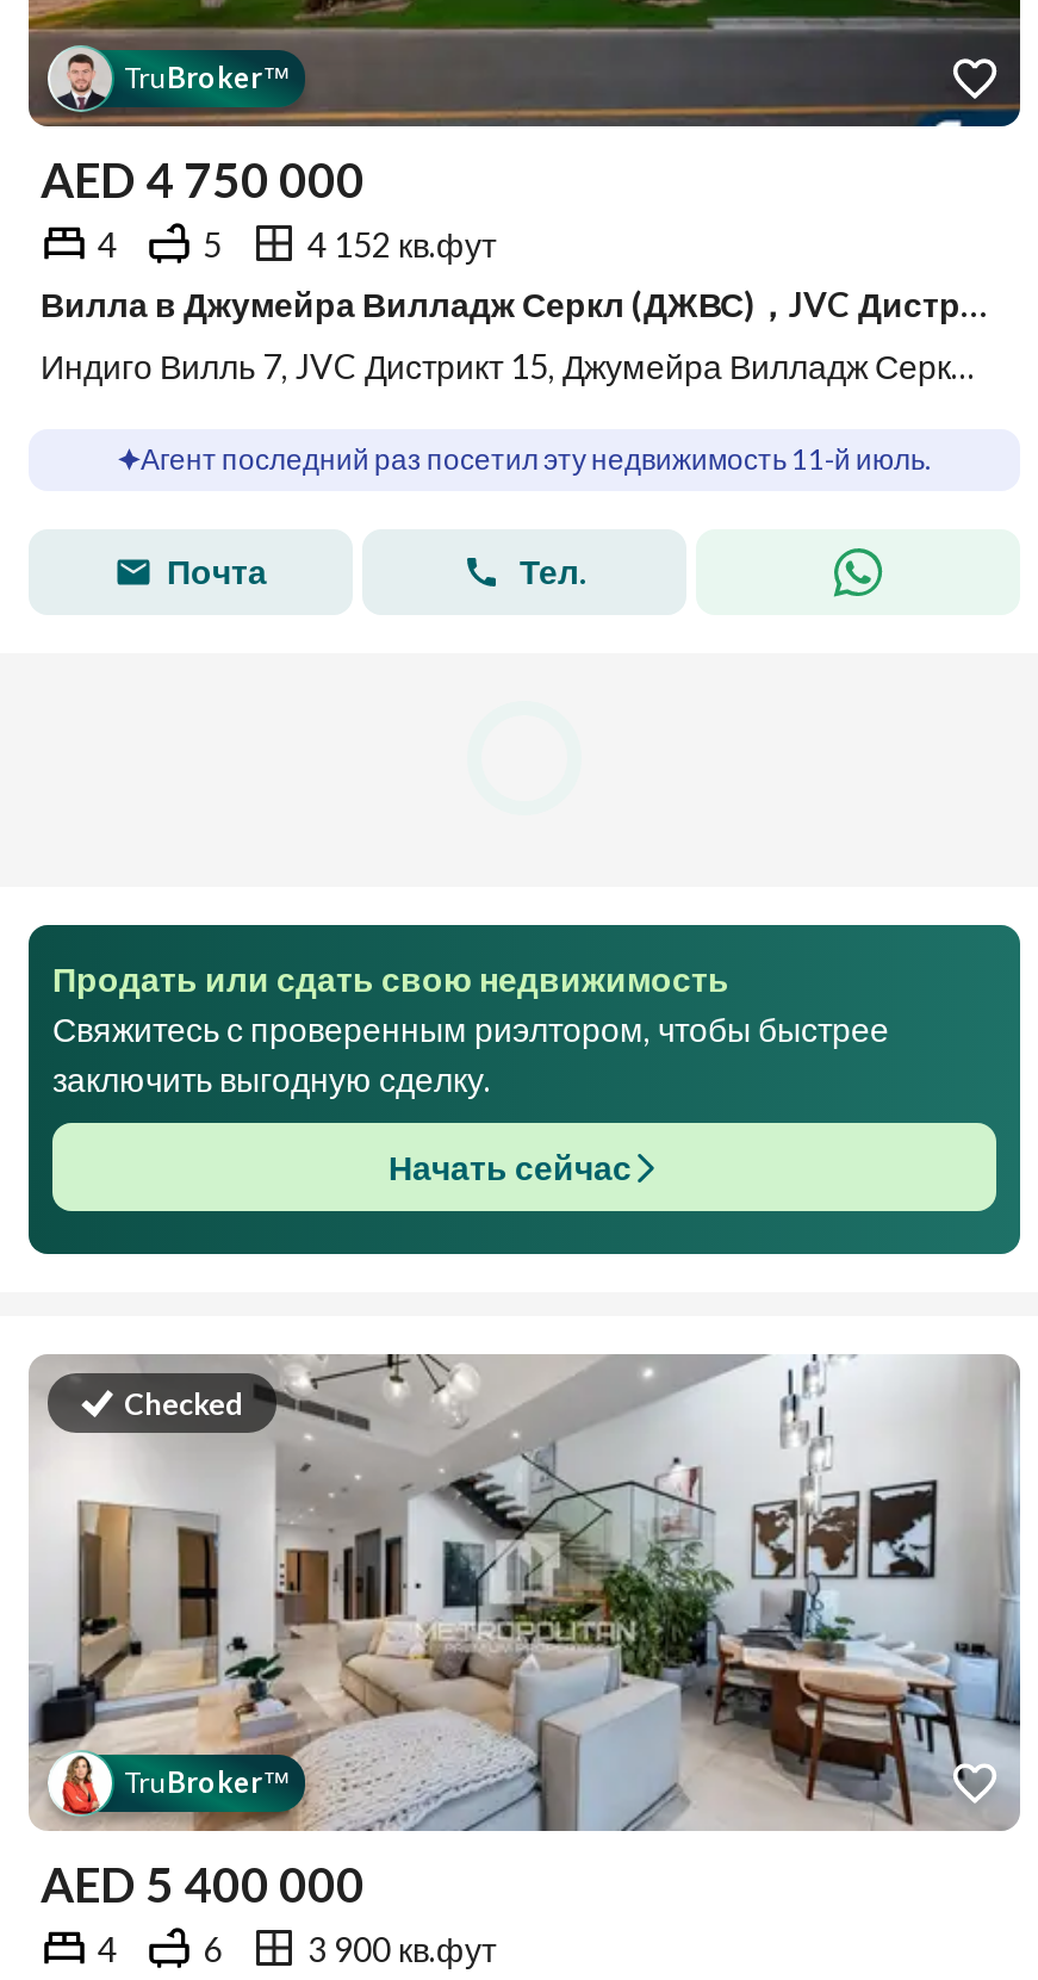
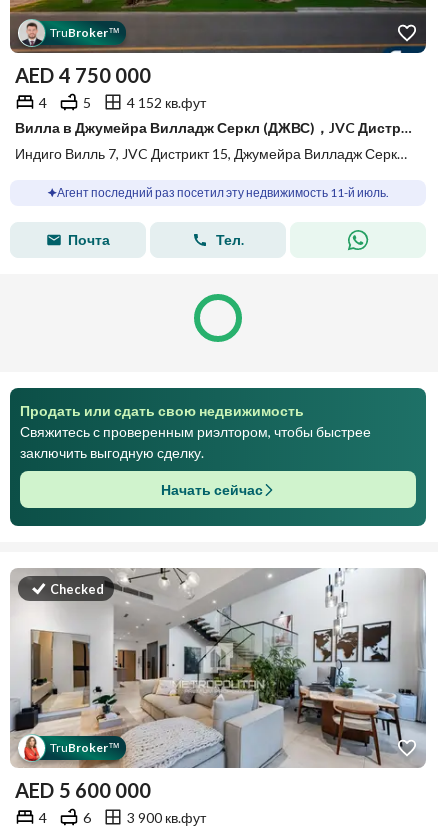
none -> [193,293,243,343] [image]
[41,1855,365,1912] AED 5 400 000 -> [15,778,151,802] AED 5 600 000

